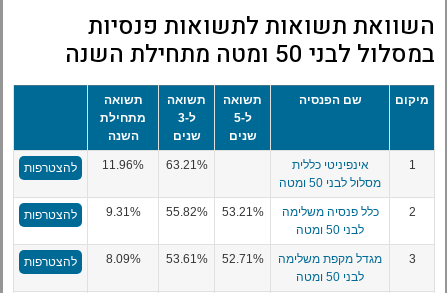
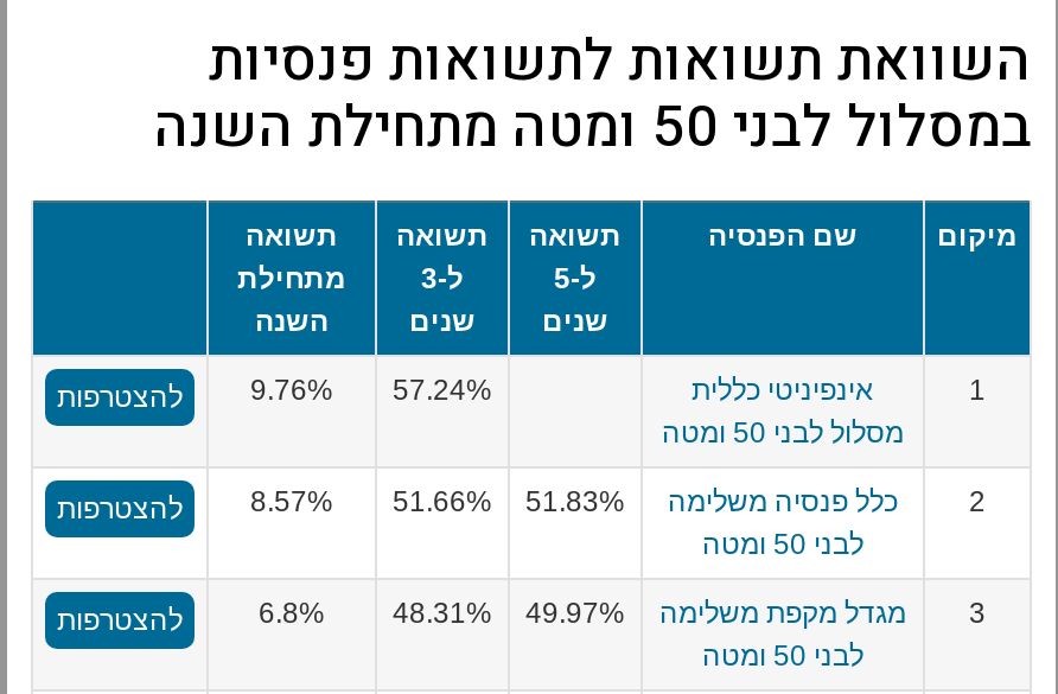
[102,158,144,172] 11.96% -> [250,374,333,407] 9.76%
[165,158,207,172] 63.21% -> [393,374,492,407] 57.24%
[105,205,140,219] 9.31% -> [250,485,333,519] 8.57%
[165,205,207,219] 55.82% -> [393,485,492,519] 51.66%
[221,205,263,219] 53.21% -> [525,485,625,519] 51.83%
[105,252,140,266] 8.09% -> [259,597,325,630] 6.8%
[165,252,207,266] 53.61% -> [393,597,492,630] 48.31%
[221,252,263,266] 52.71% -> [525,597,625,630] 49.97%

